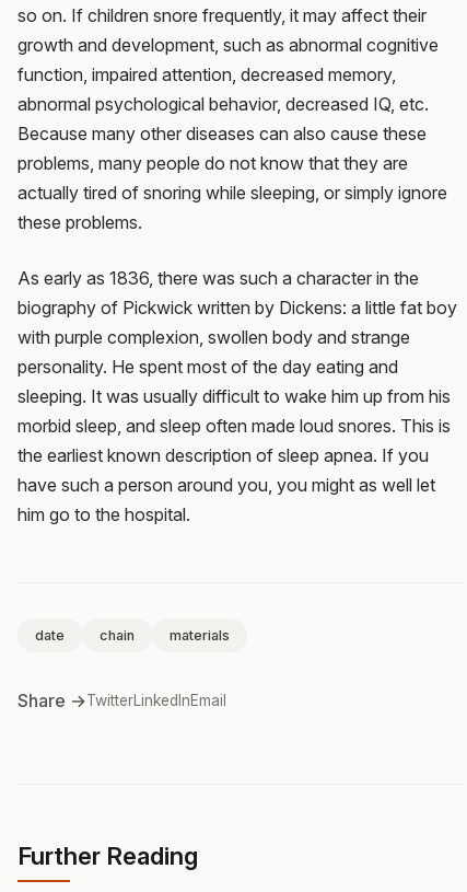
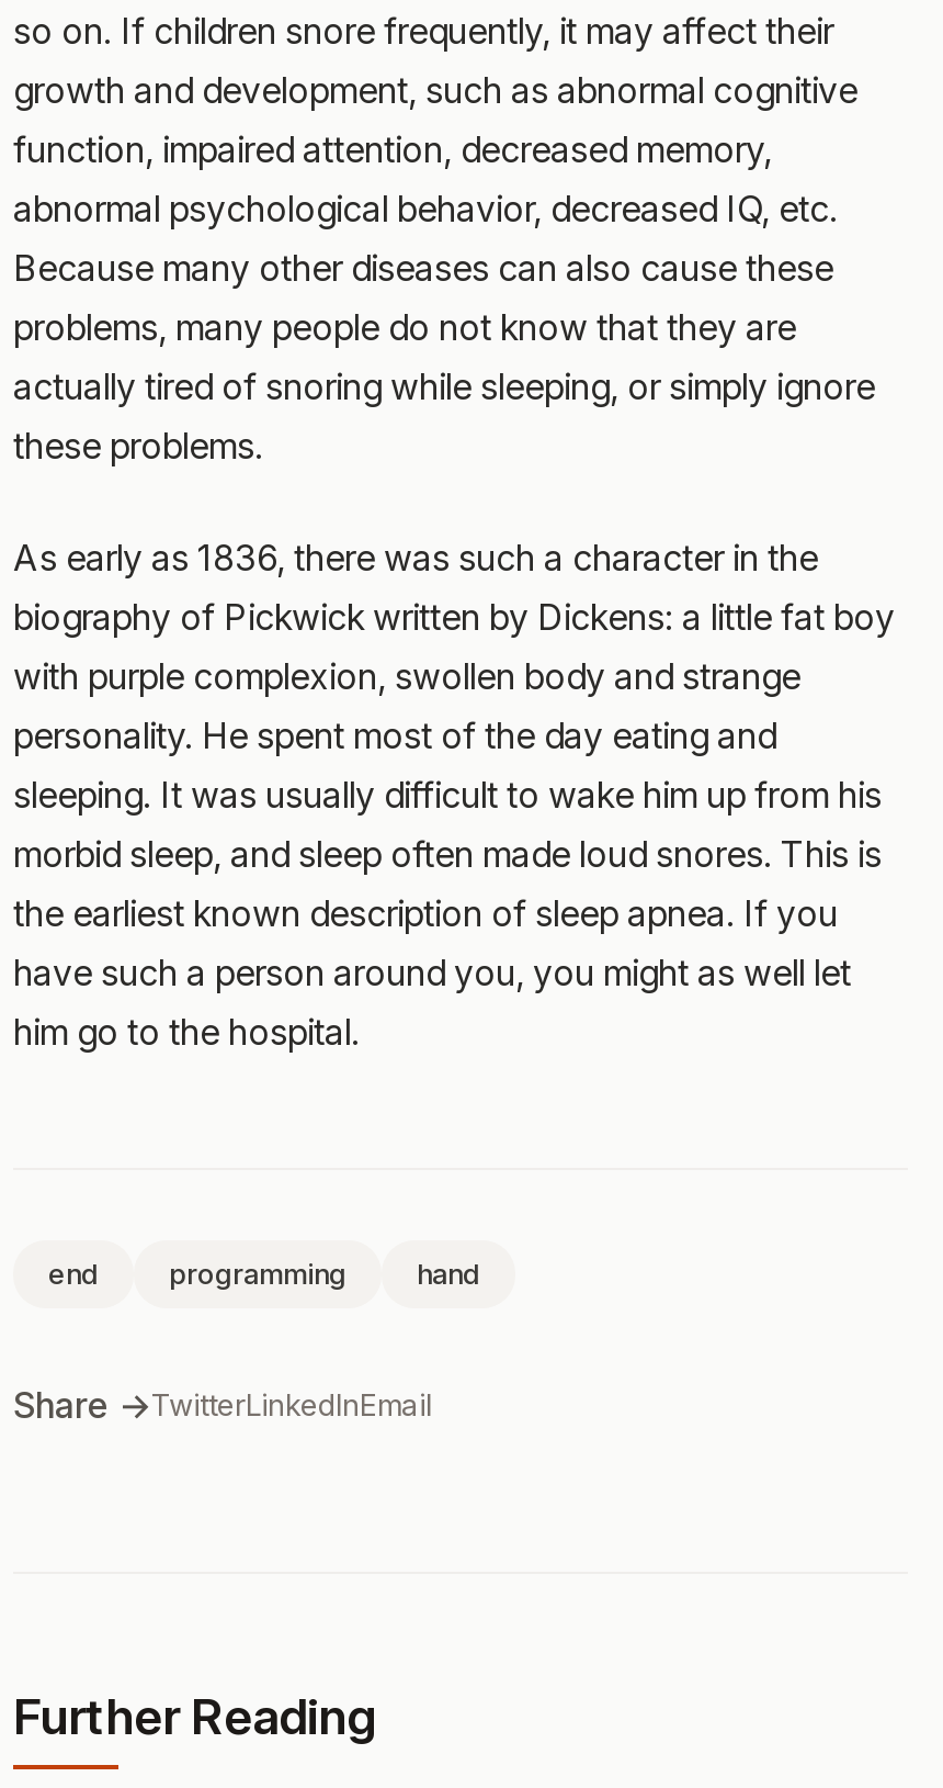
[35,627,230,644] date | chain | materials -> [48,1258,480,1291] end | programming | hand

